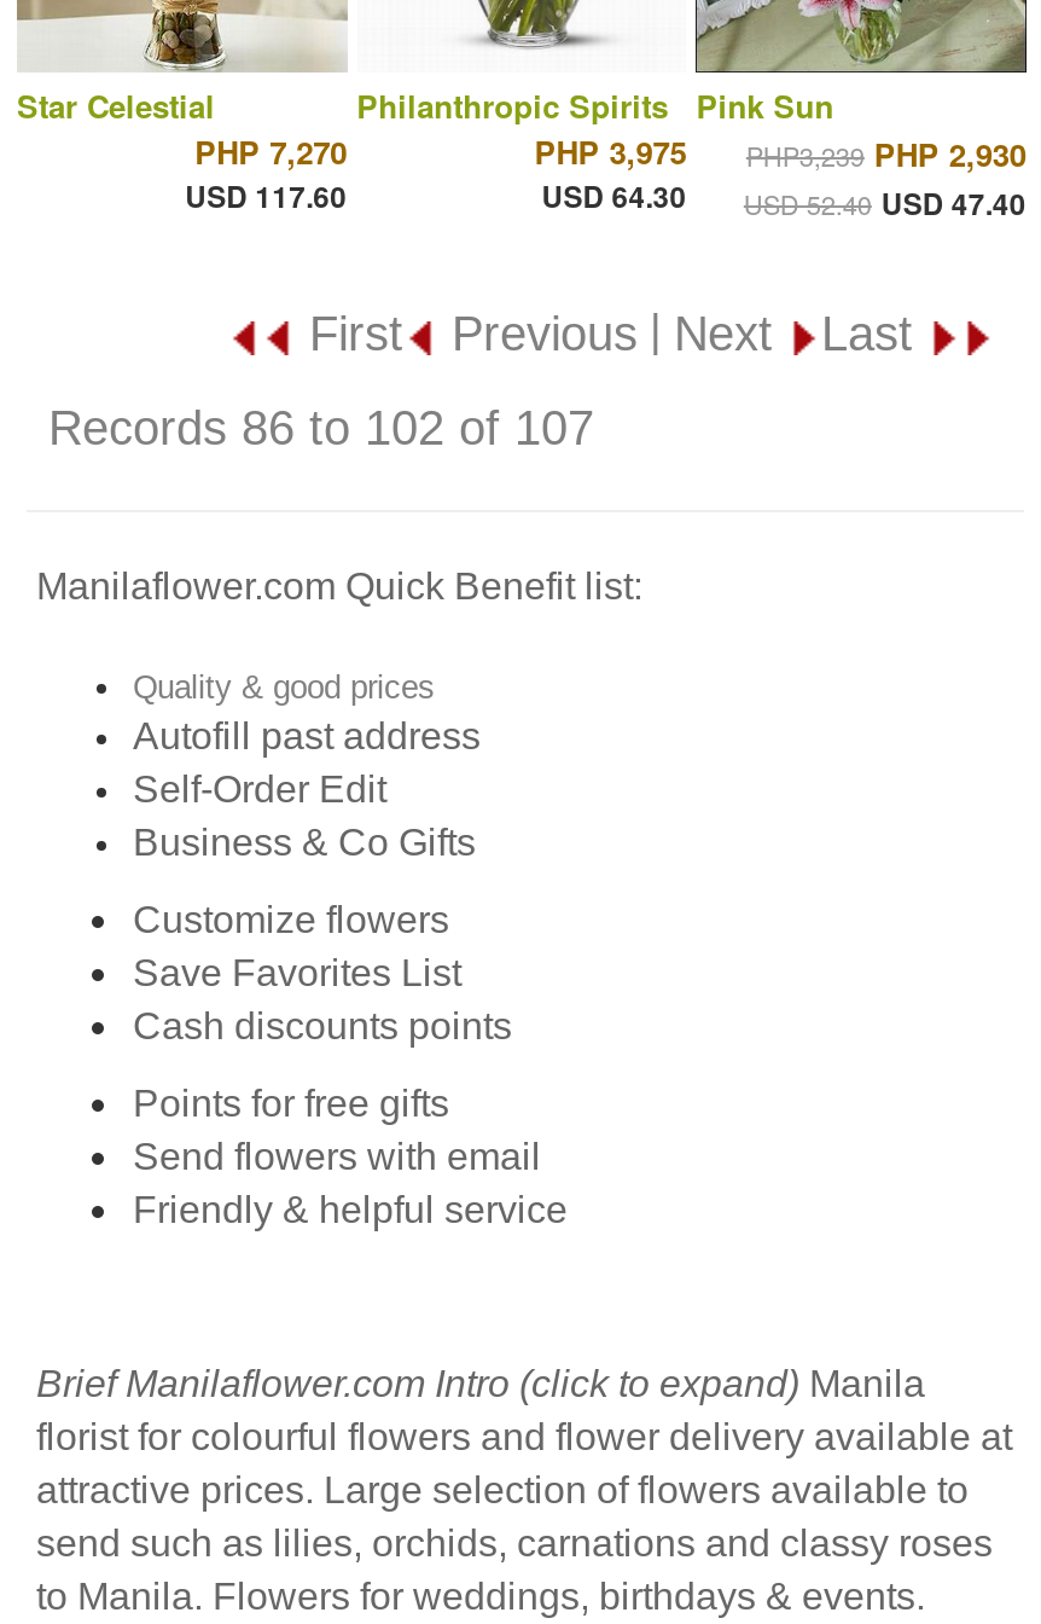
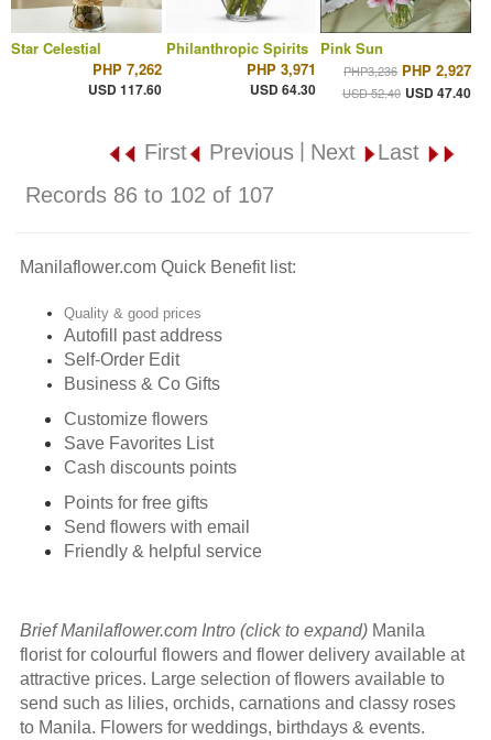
[195,128,347,174] PHP 7,270 -> [92,58,161,79] PHP 7,262
[535,128,687,174] PHP 3,975 -> [247,58,316,79] PHP 3,971
[746,130,1026,176] PHP3,239 PHP 2,930 -> [343,59,471,80] PHP3,236 PHP 2,927

